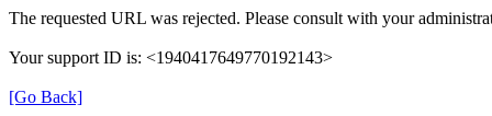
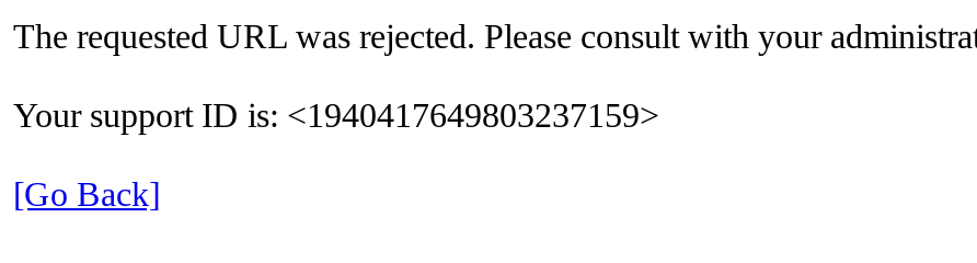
[9,48,333,67] Your support ID is: <1940417649770192143> -> [13,96,659,134] Your support ID is: <1940417649803237159>

